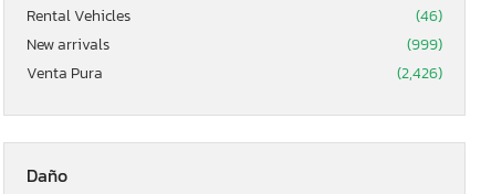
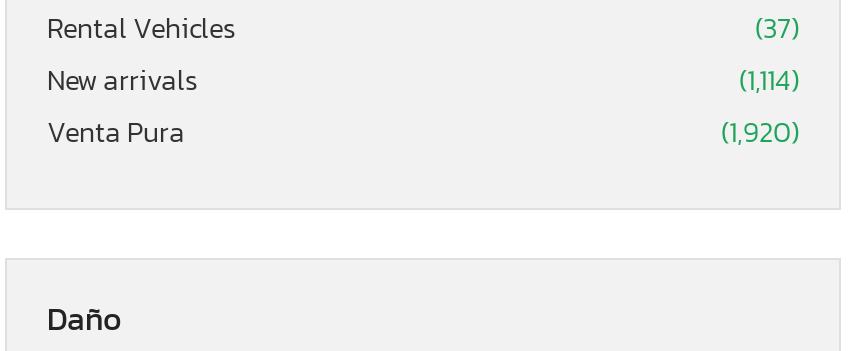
[416,4,442,27] (46) -> [755,7,799,49] (37)
[407,33,442,56] (999) -> [739,59,799,101] (1,114)
[397,61,442,84] (2,426) -> [721,111,799,153] (1,920)

